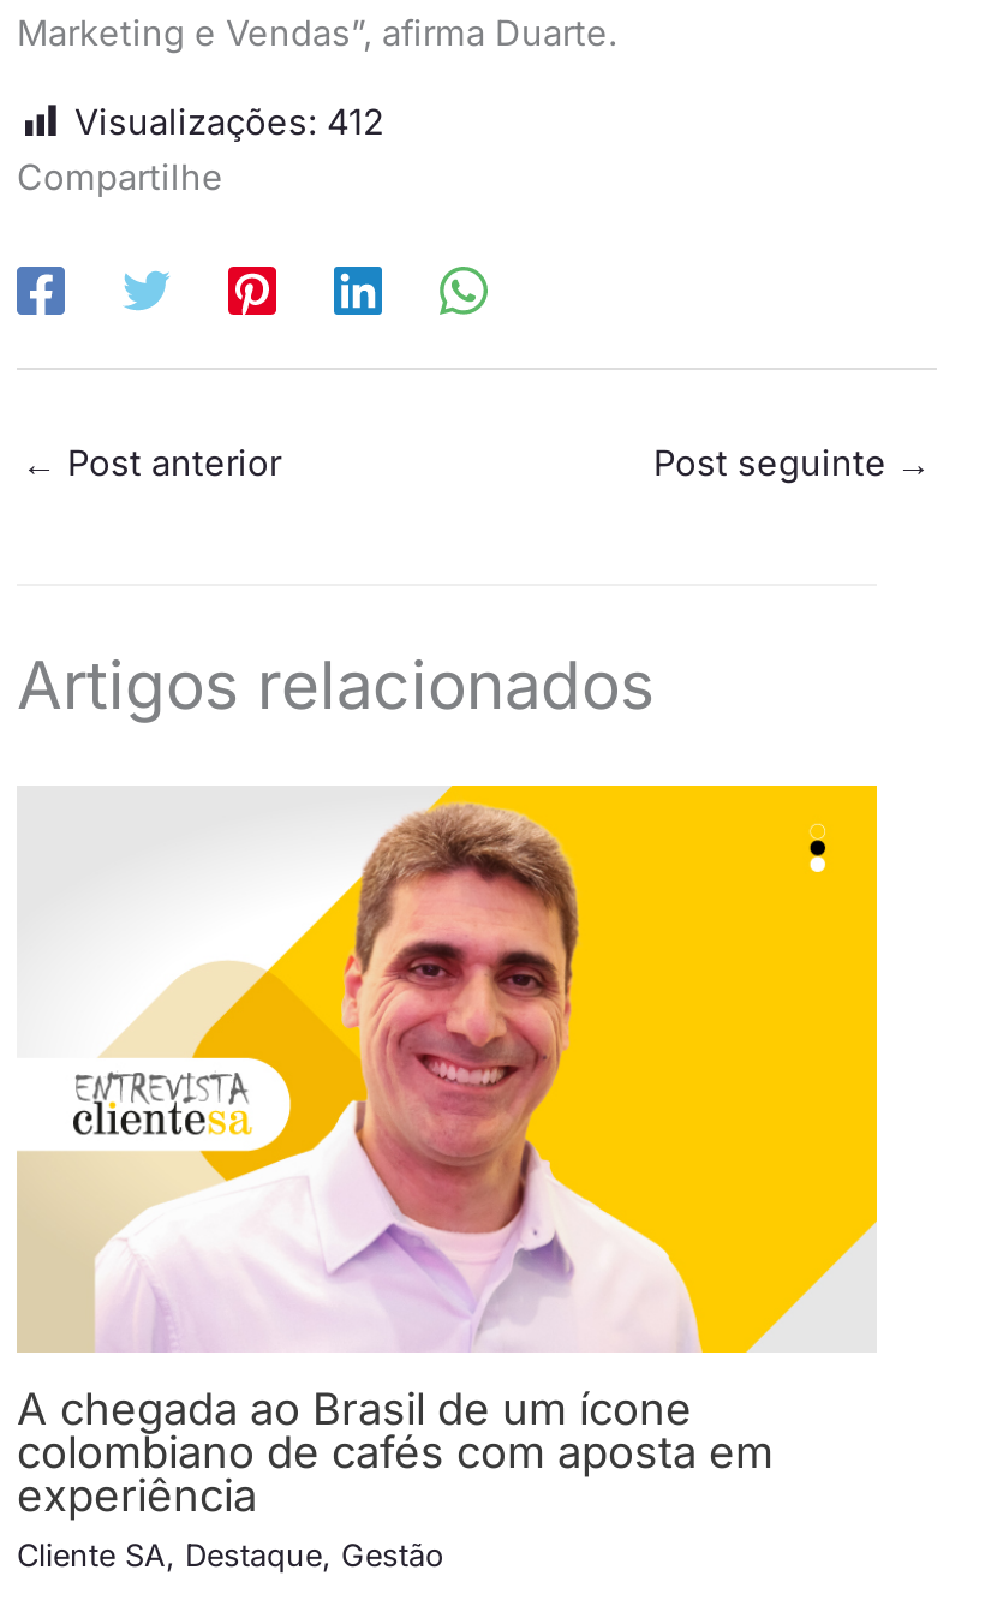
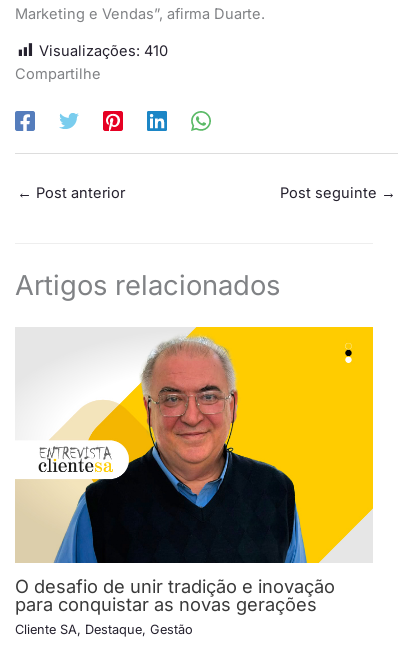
[74,100,384,143] Visualizações: 412 -> [39,42,168,60] Visualizações: 410
[17,802,774,1521] [image] | A chegada ao Brasil de um ícone | colombiano de cafés com aposta em | experiência -> [15,335,335,615] [image] | O desafio de unir tradição e inovação | para conquistar as novas gerações

